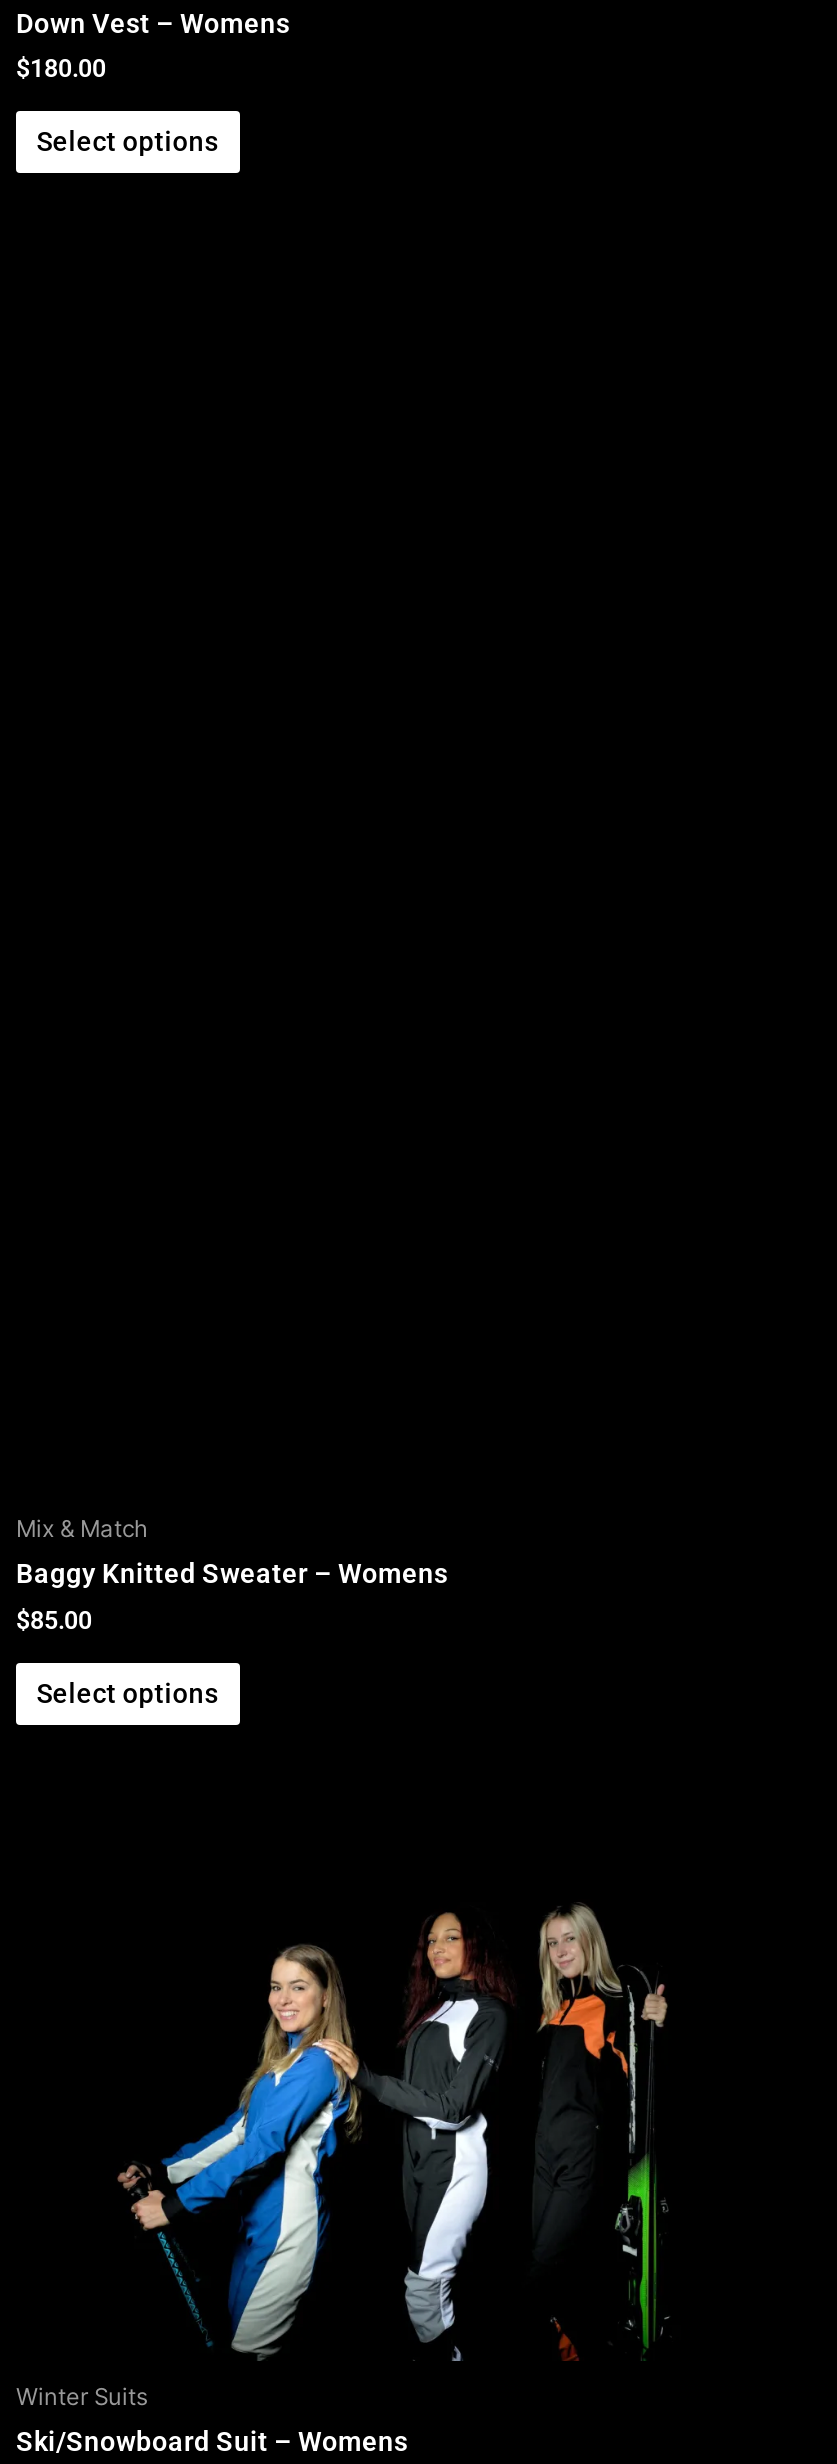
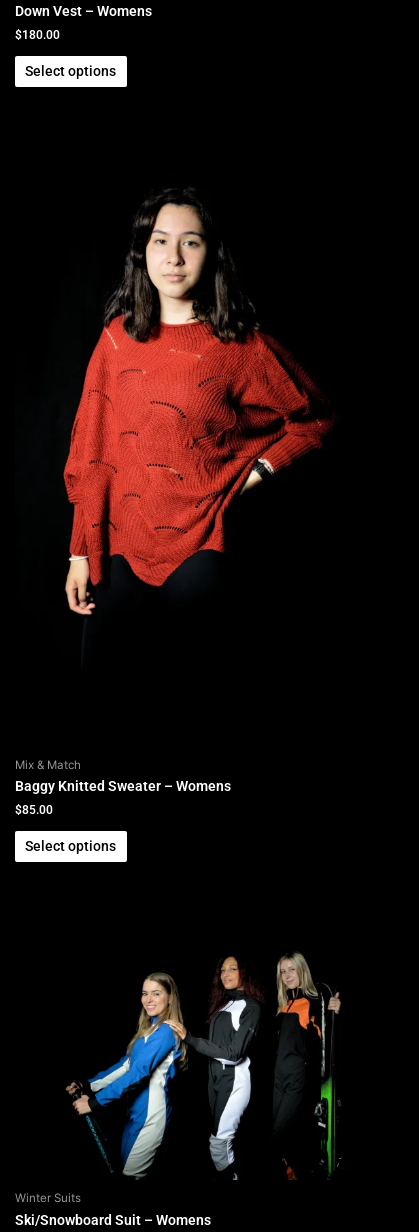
none -> [62,190,332,616] [image]

